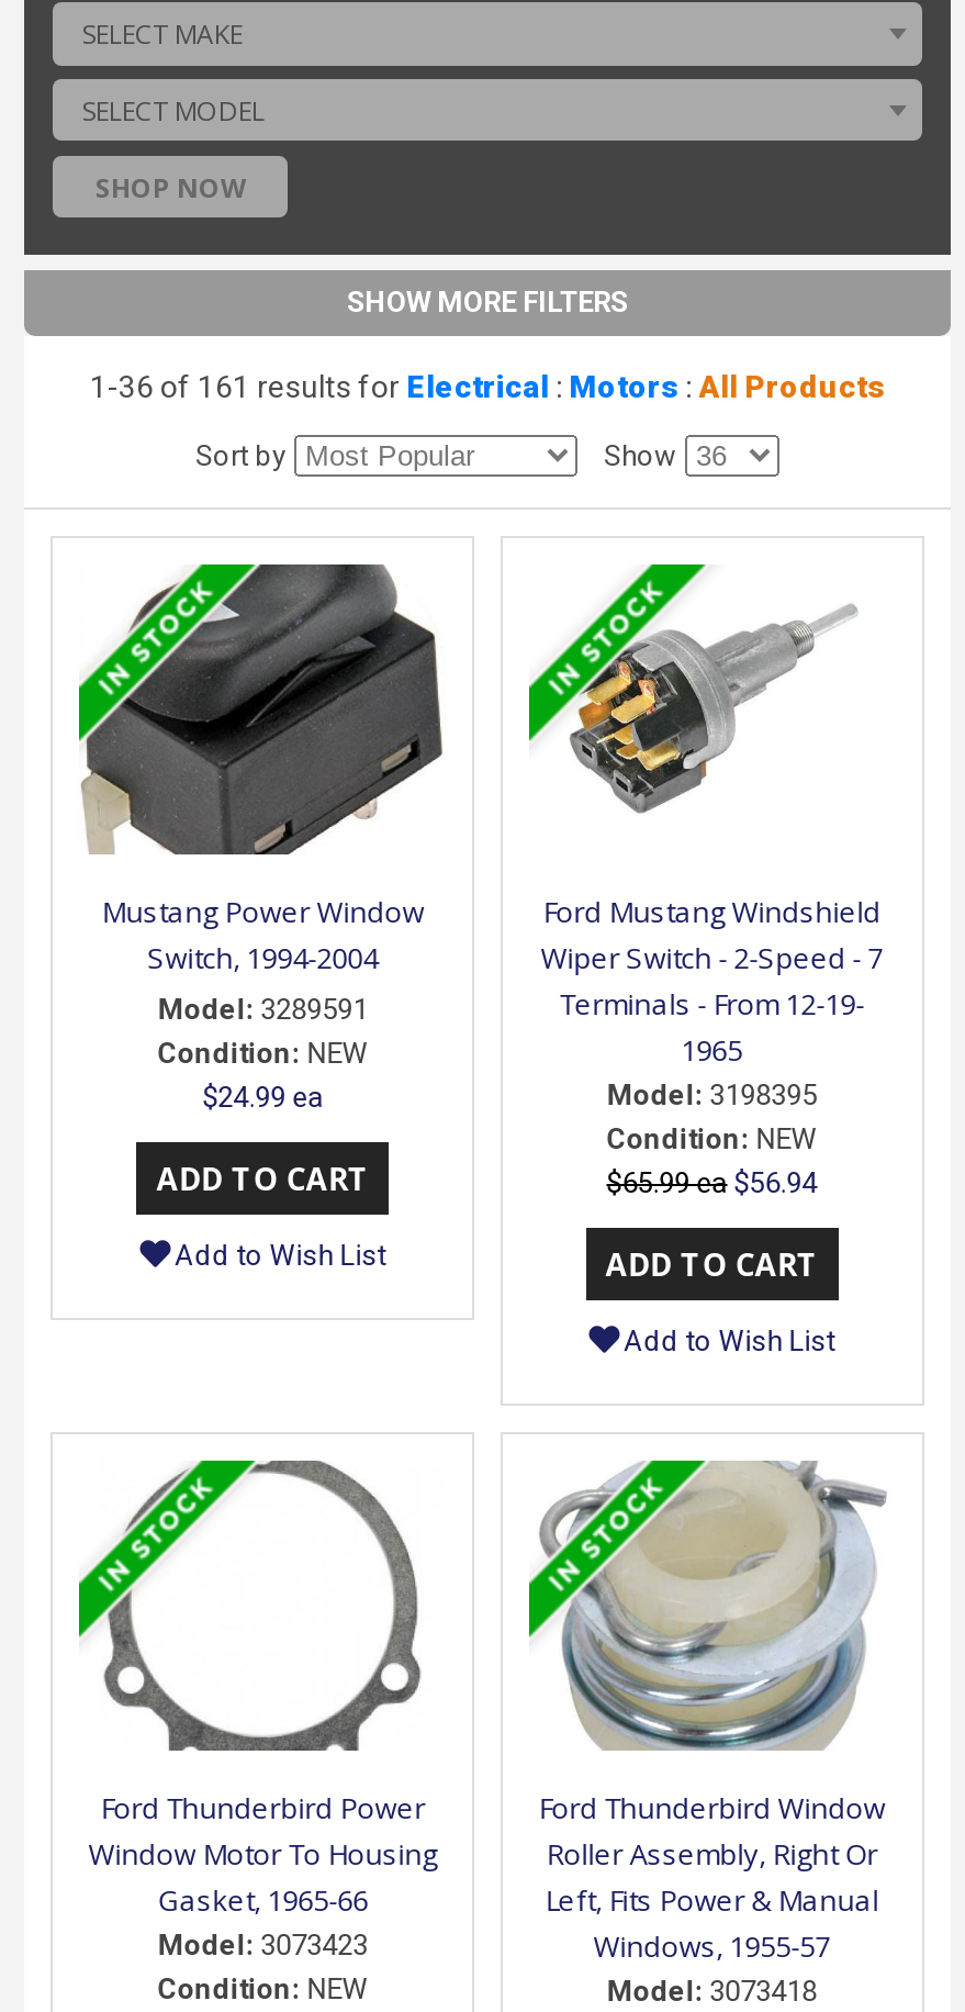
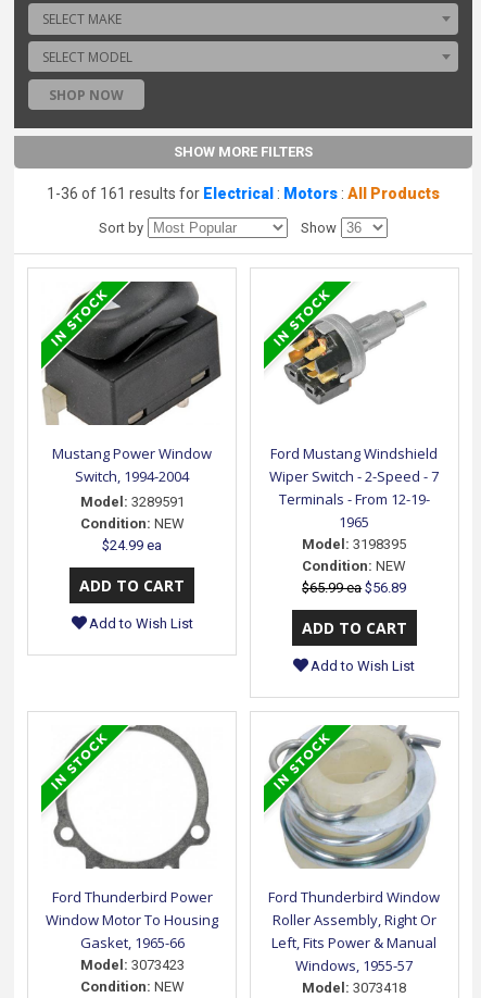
[606,1167,817,1200] $65.99 ea $56.94 -> [302,580,406,596] $65.99 ea $56.89

